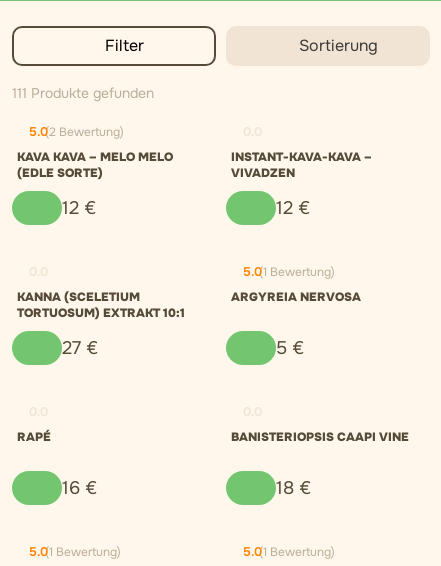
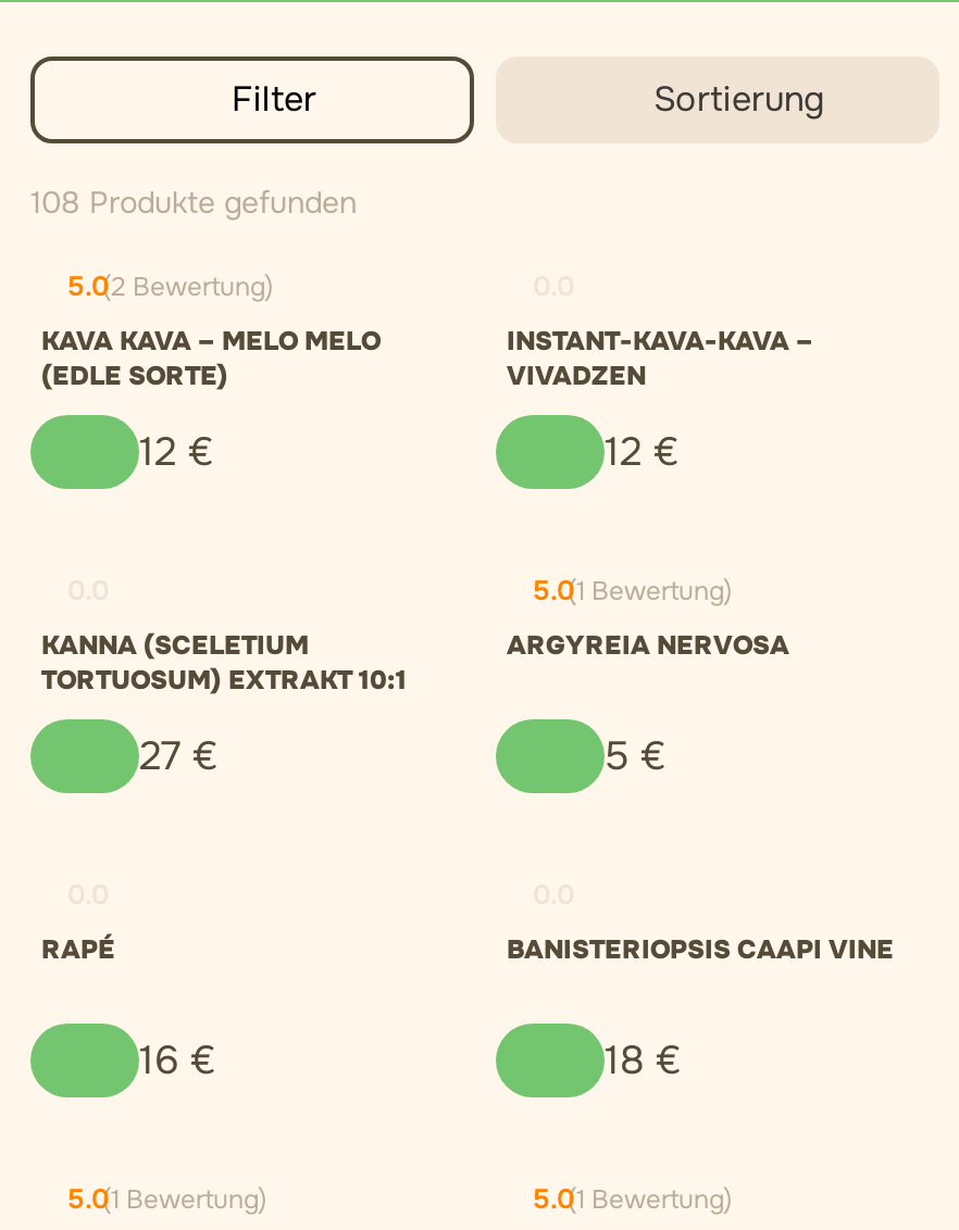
[12,84,154,102] 111 Produkte gefunden -> [30,183,357,222] 108 Produkte gefunden

